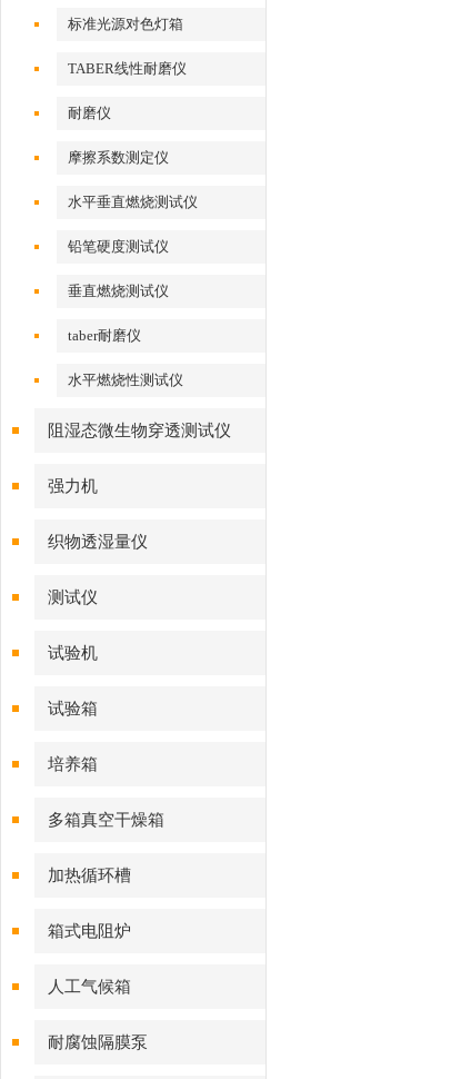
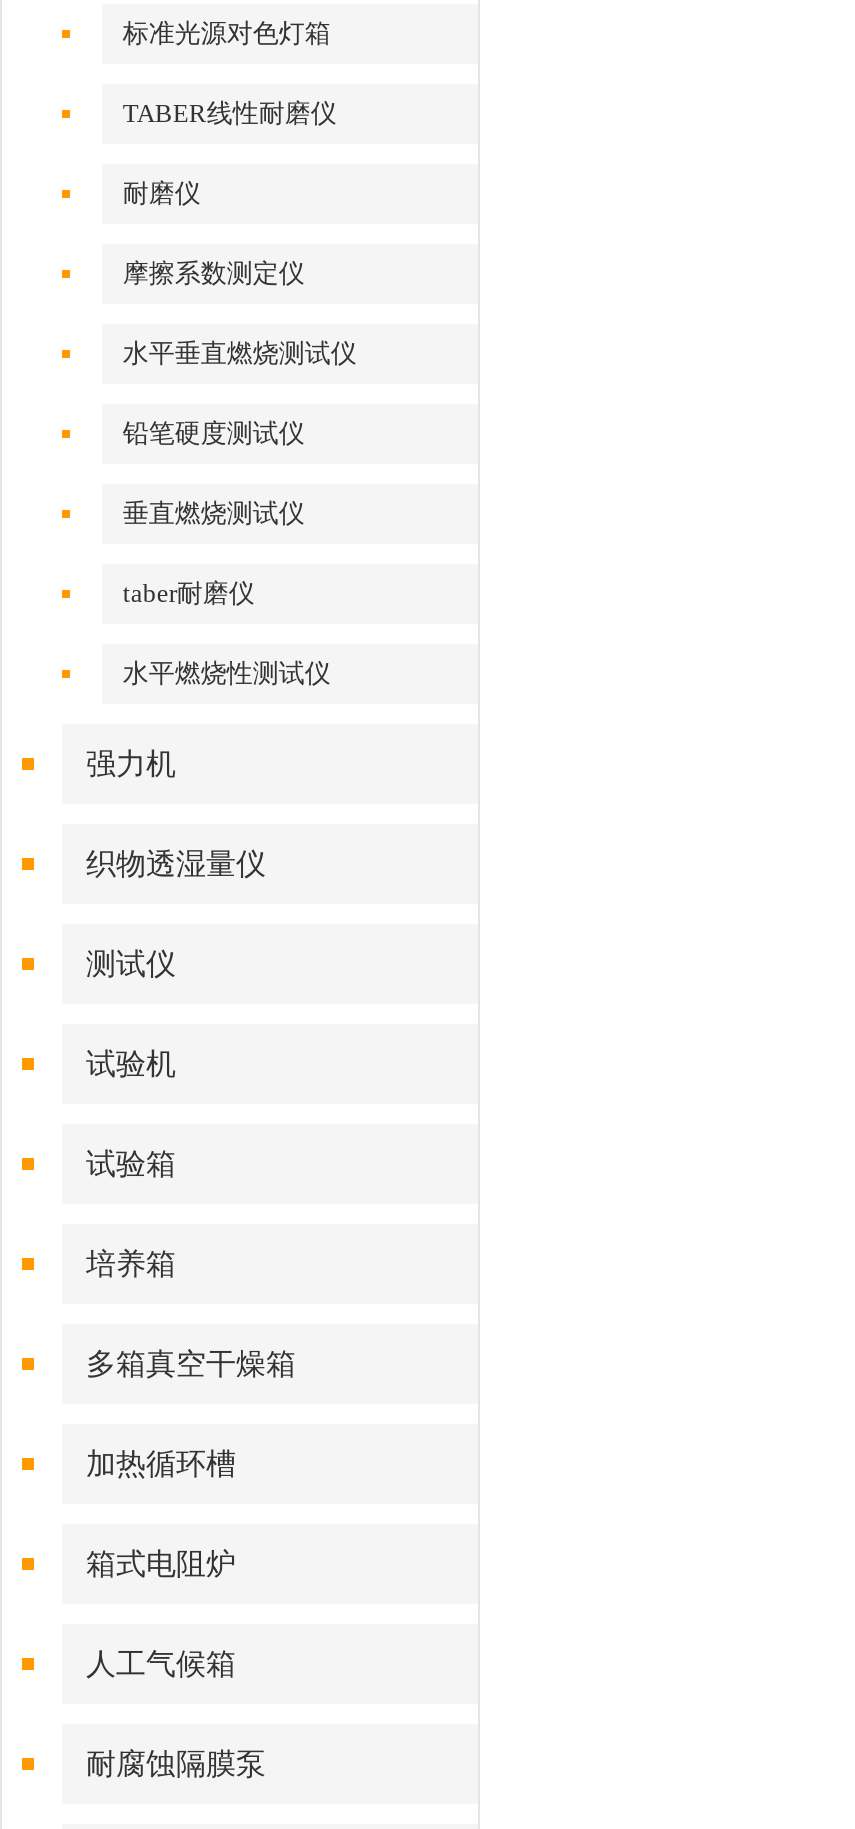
[48,422,231,439] 阻湿态微生物穿透测试仪 -> none

